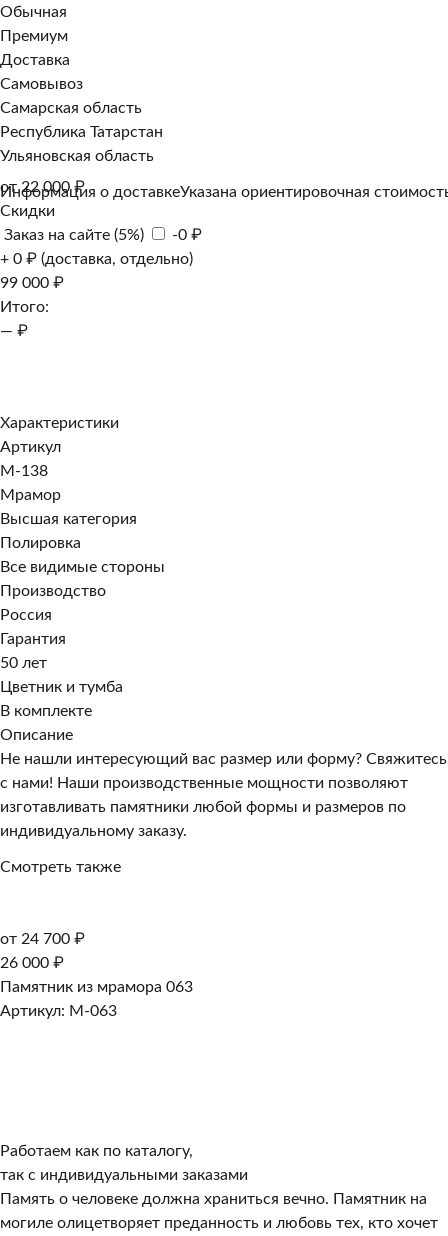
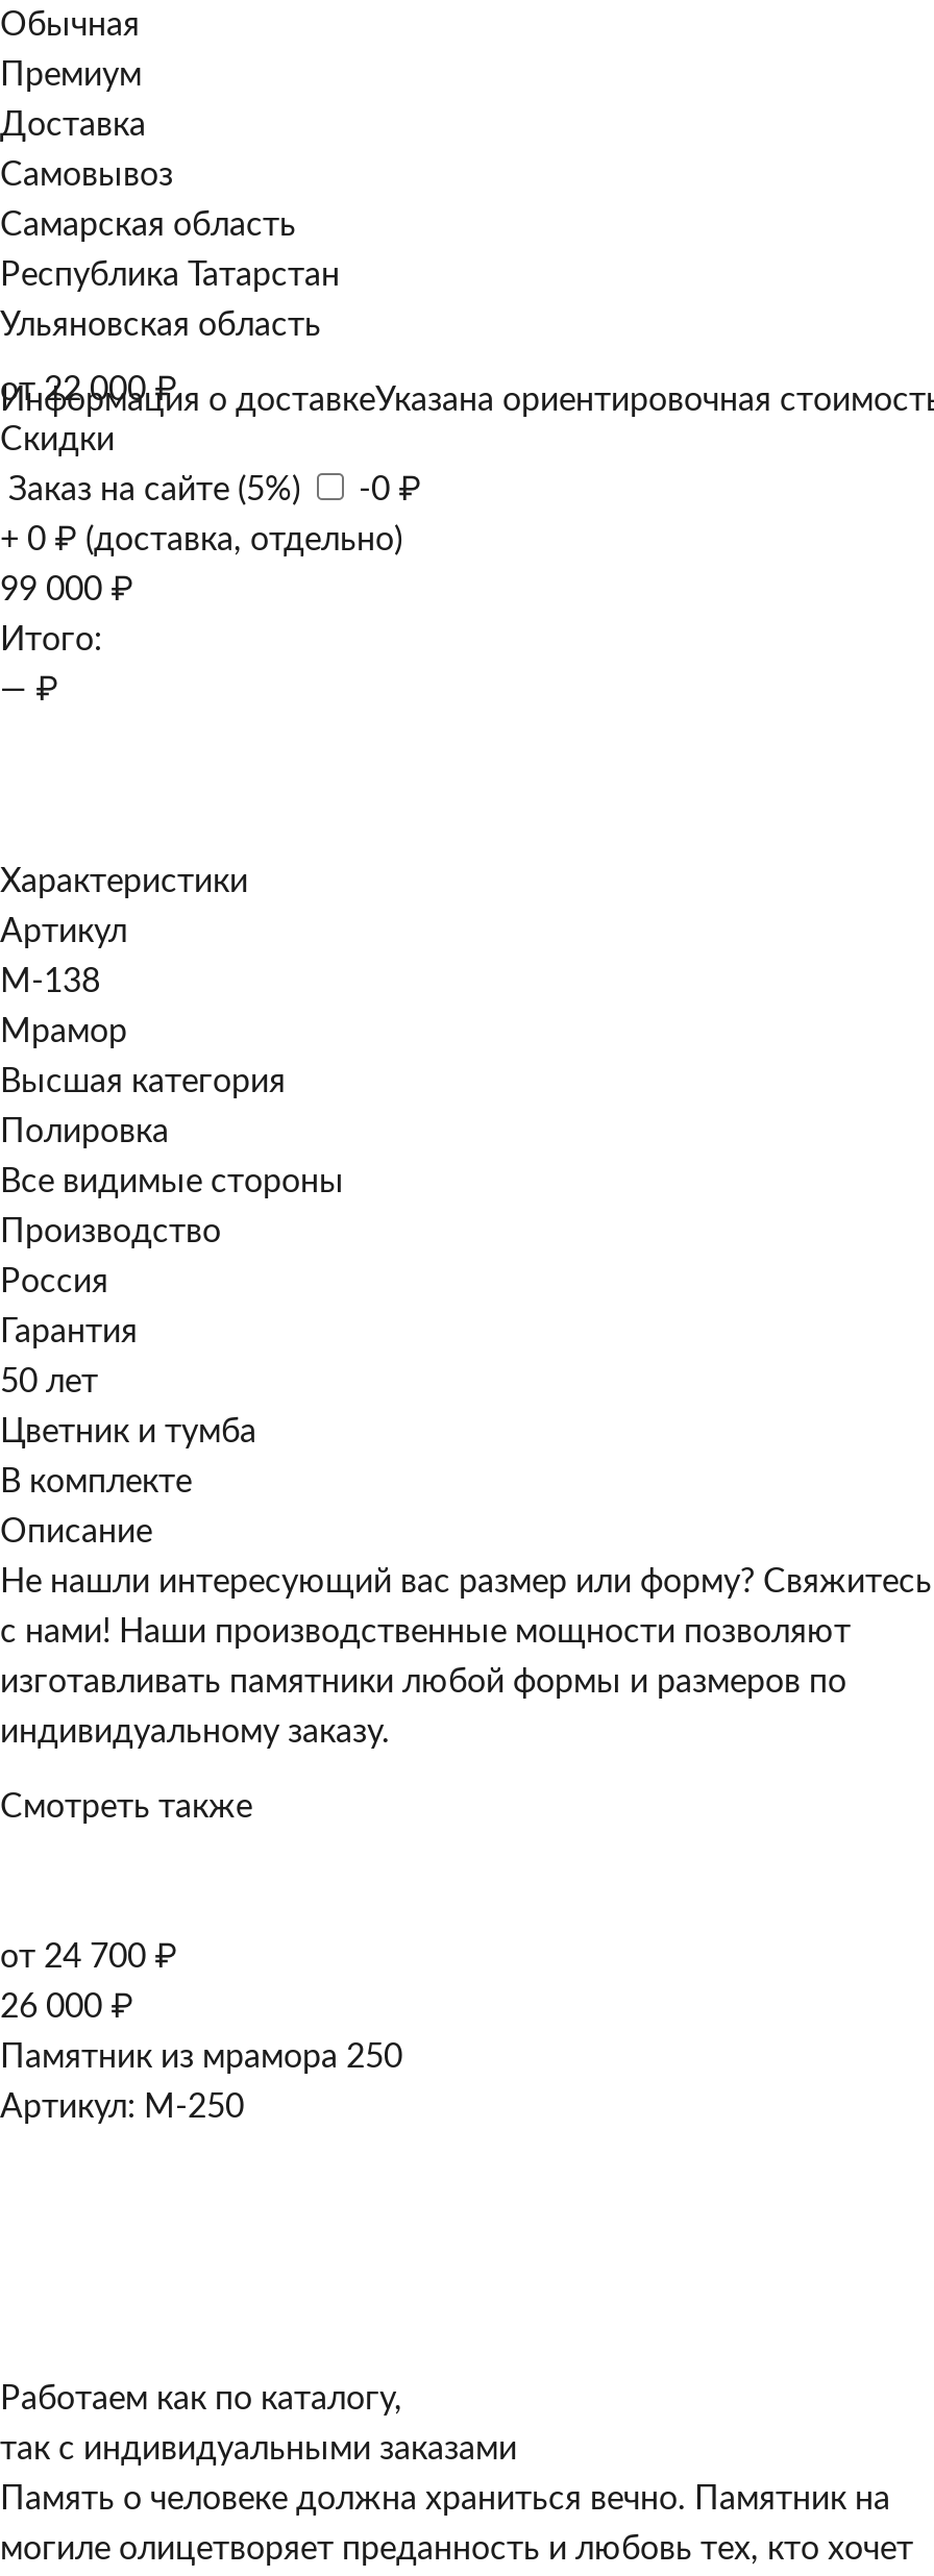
[0,979,193,995] Памятник из мрамора 063 -> [0,2040,402,2074] Памятник из мрамора 250
[0,1003,117,1019] Артикул: M-063 -> [0,2090,244,2124] Артикул: M-250

